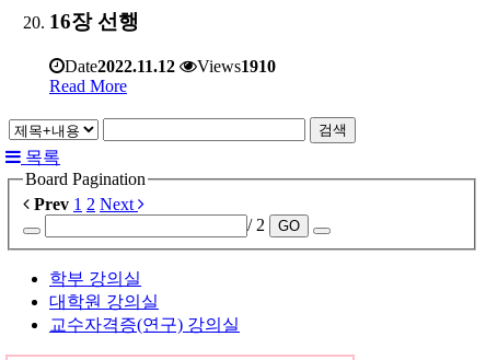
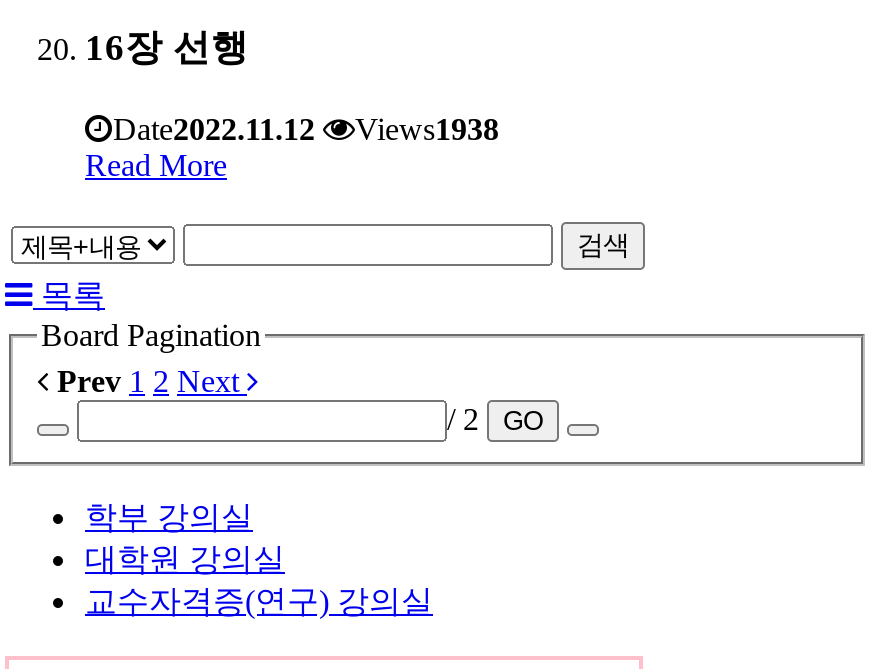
[65,57,276,75] Date2022.11.12 Views1910 -> [113,112,499,146] Date2022.11.12 Views1938

